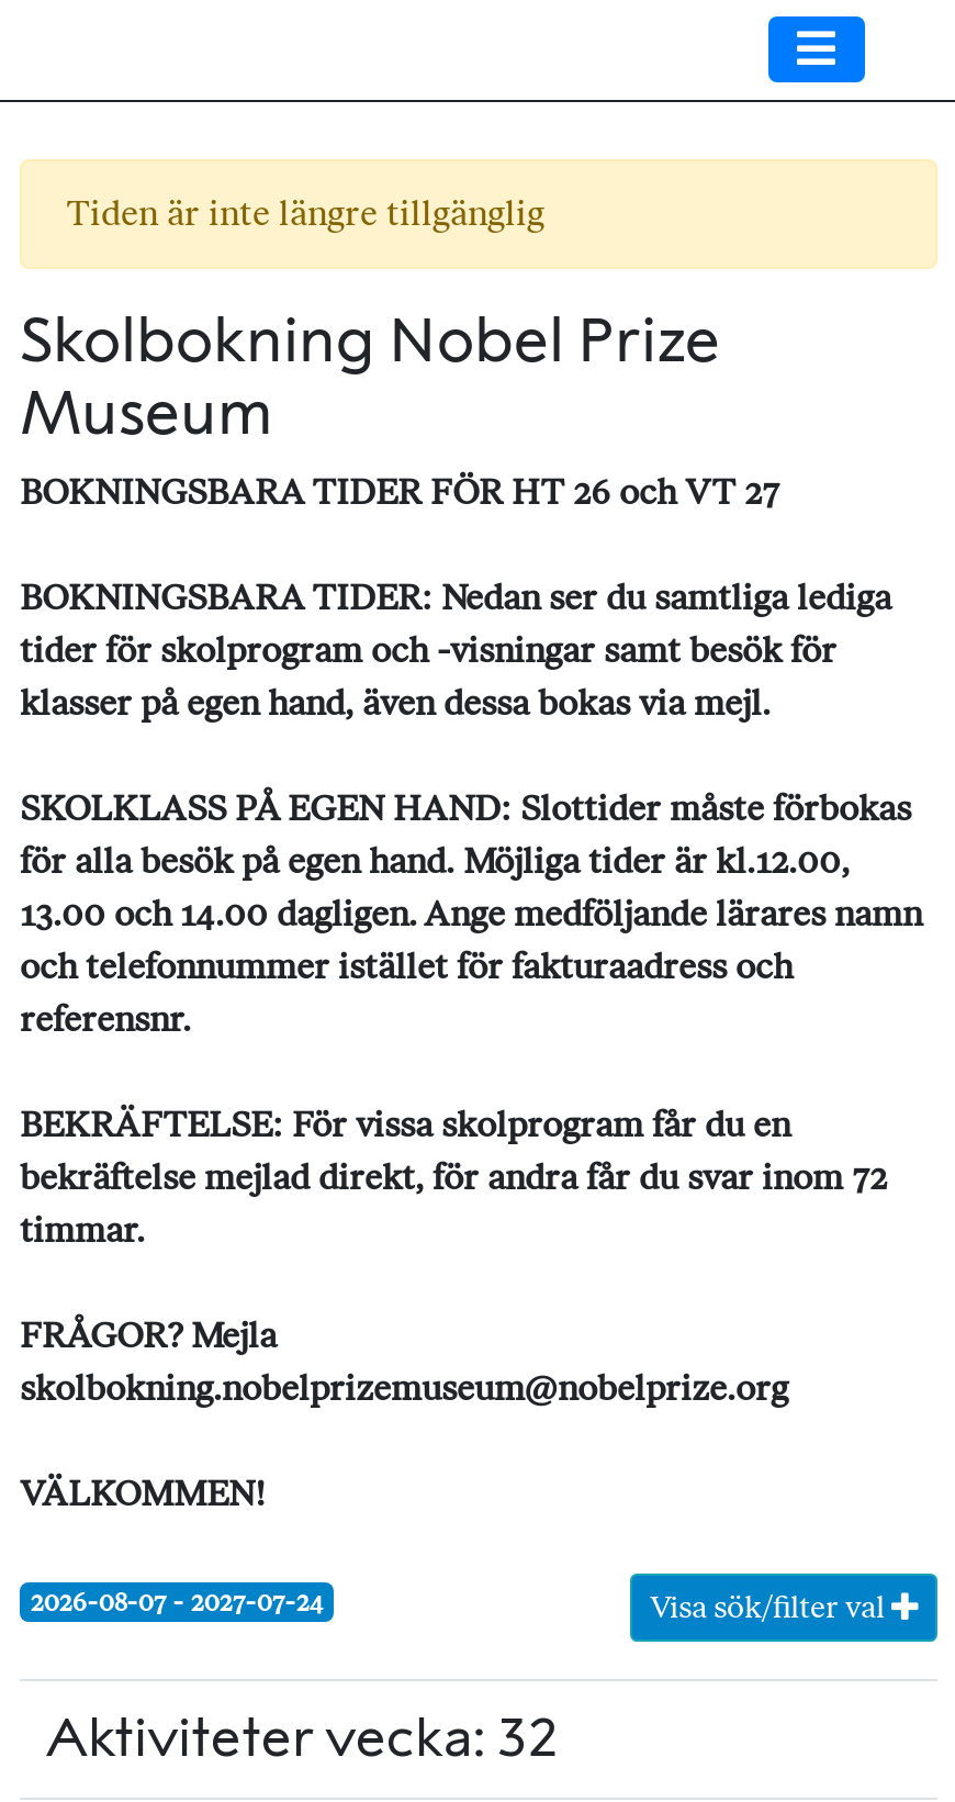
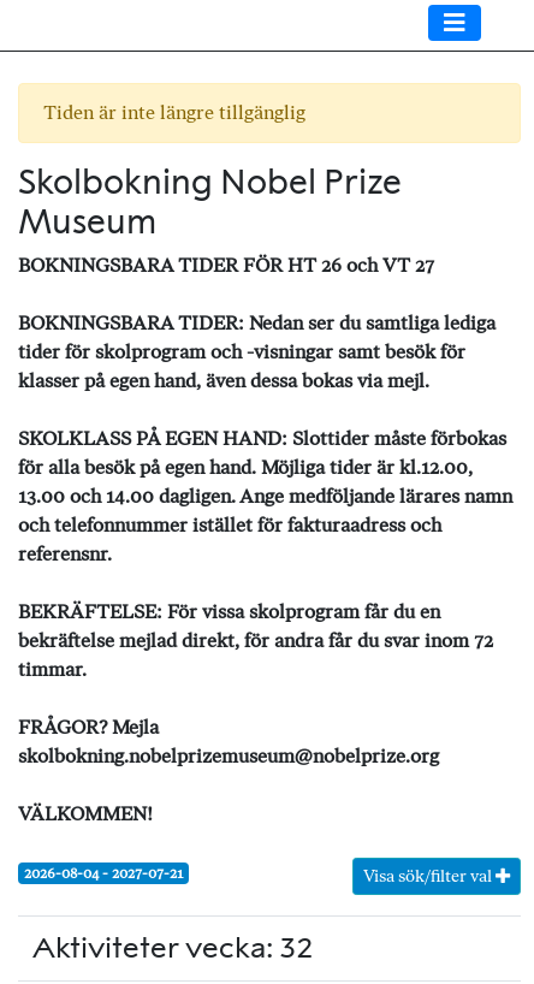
[30,1587,322,1618] 2026-08-07 - 2027-07-24 -> [24,865,183,882] 2026-08-04 - 2027-07-21

